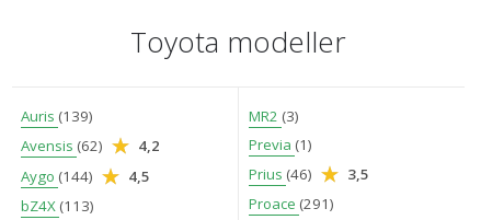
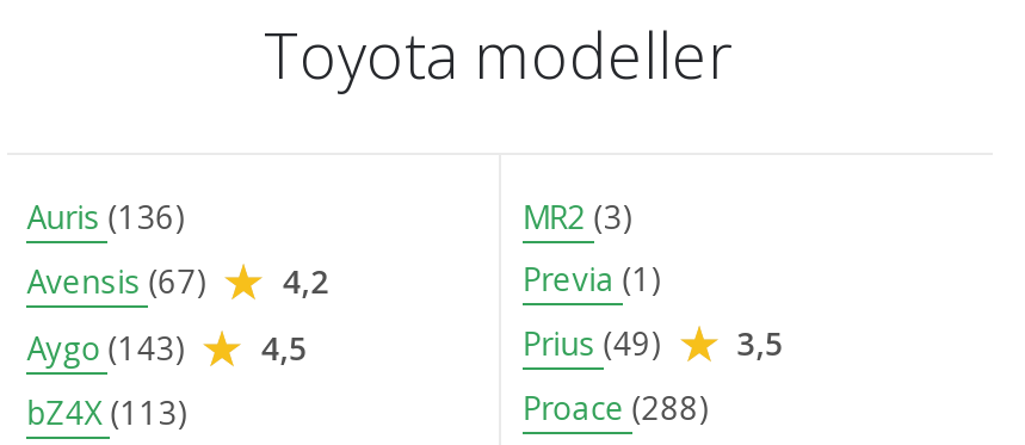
[21,106,93,126] Auris (139) -> [27,197,184,240] Auris (136)
[21,136,160,156] Avensis (62) 4,2 -> [27,262,330,305] Avensis (67) 4,2
[21,167,150,186] Aygo (144) 4,5 -> [27,329,308,372] Aygo (143) 4,5
[248,164,369,184] Prius (46) 3,5 -> [522,324,785,367] Prius (49) 3,5
[248,194,334,214] Proace (291) -> [522,388,708,431] Proace (288)

